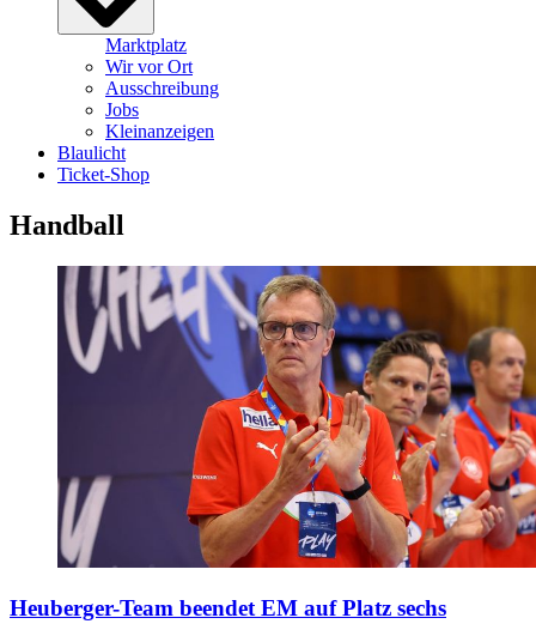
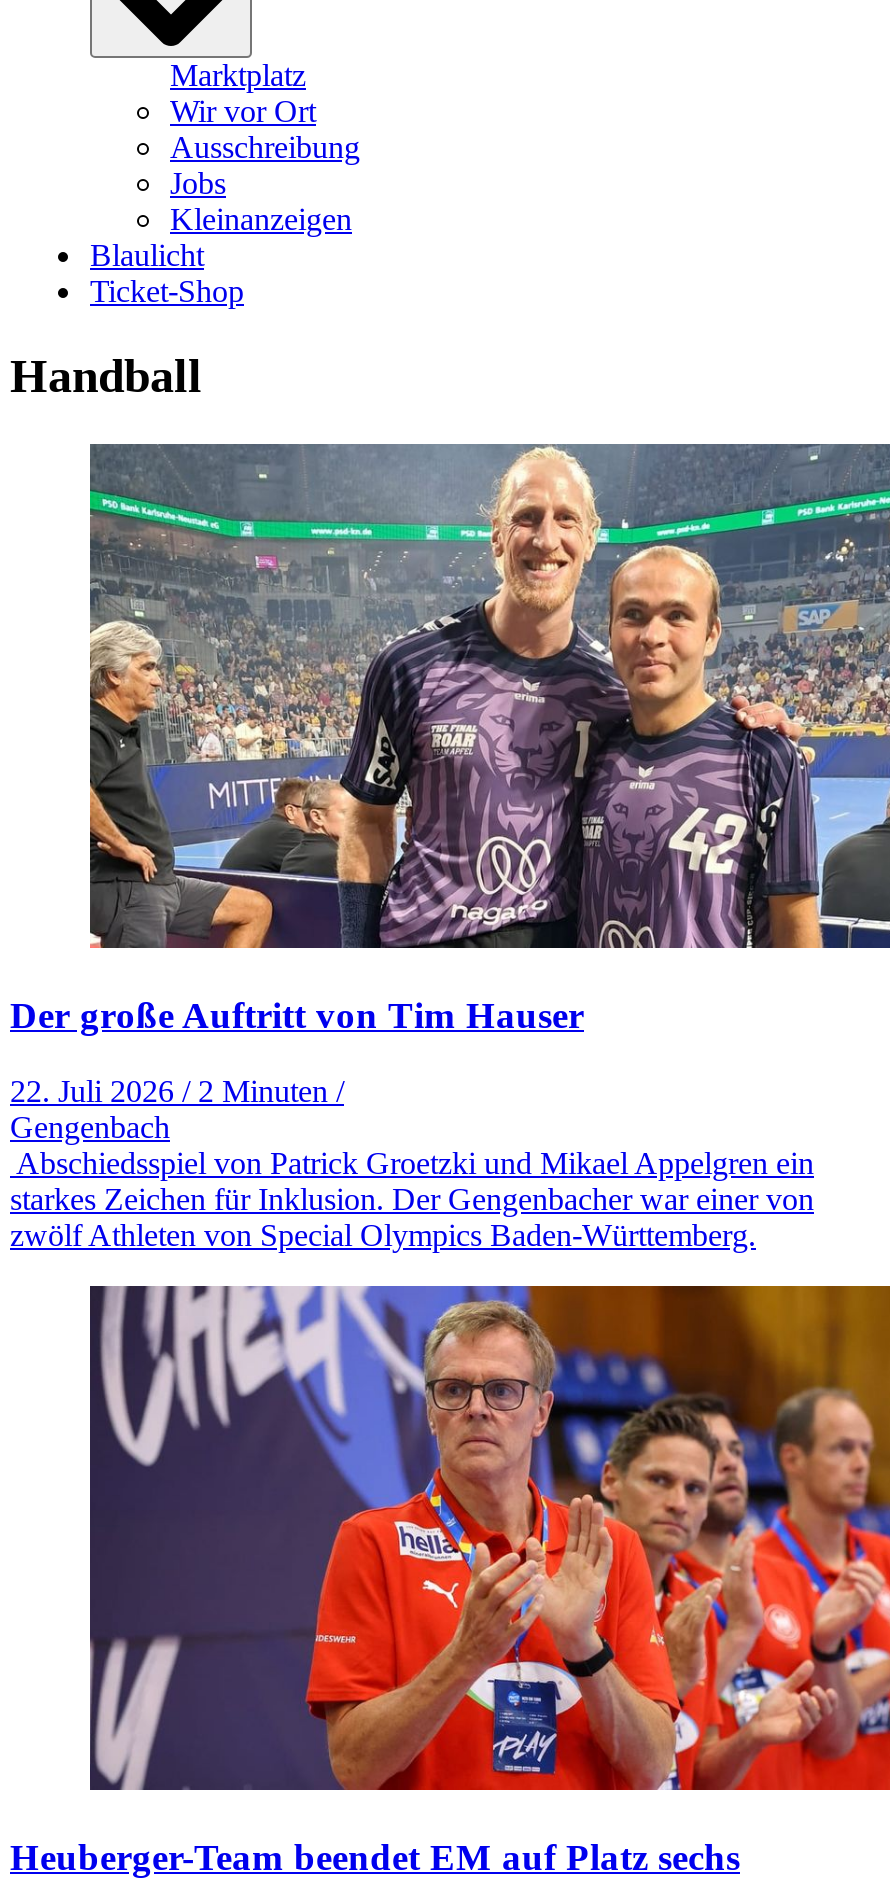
none -> [10,442,884,1253] [image] | Der große Auftritt von Tim Hauser | 22. Juli 2026 / 2 Minuten / | Gengenbach | Abschiedsspiel von Patrick Groetzki und Mikael Appelgren ein | starkes Zeichen für Inklusion. Der Gengenbacher war einer von | zwölf Athleten von Special Olympics Baden-Württemberg.

